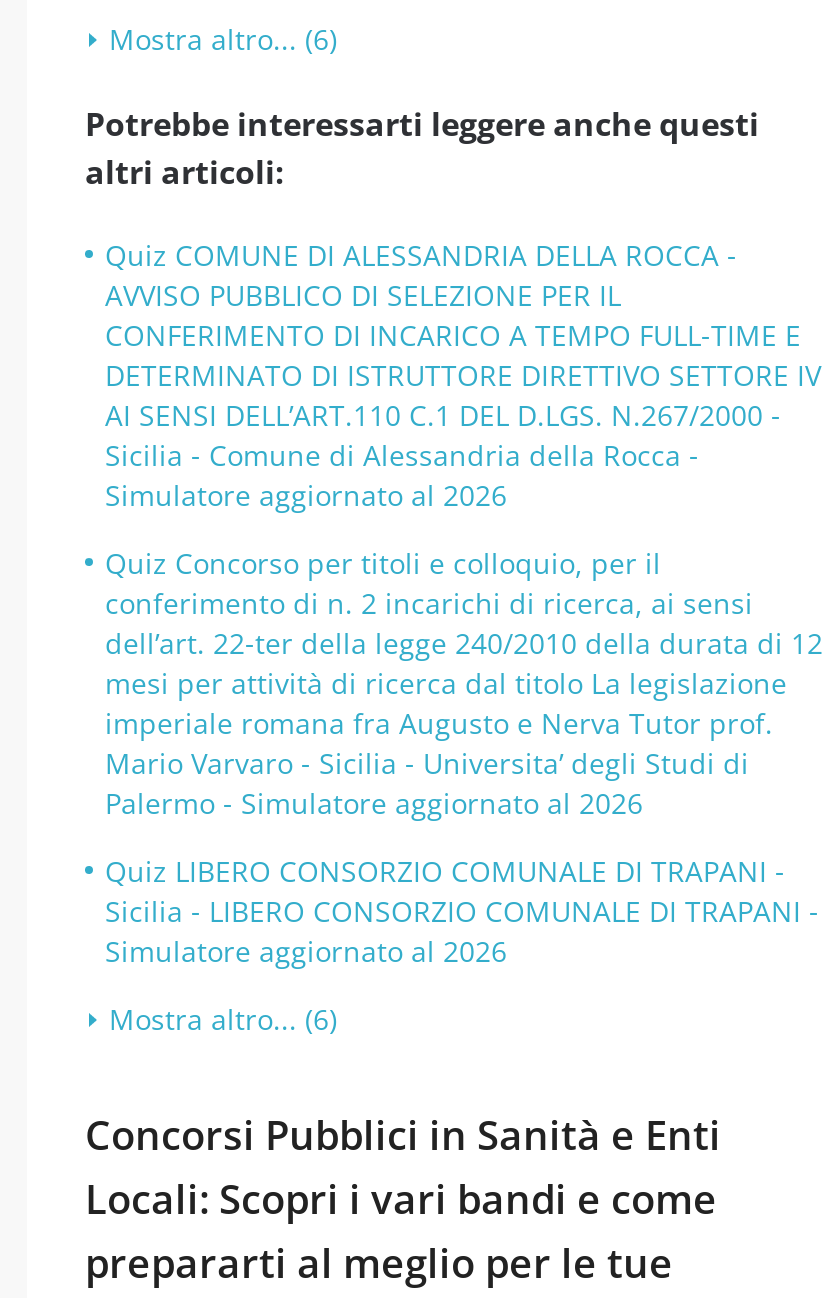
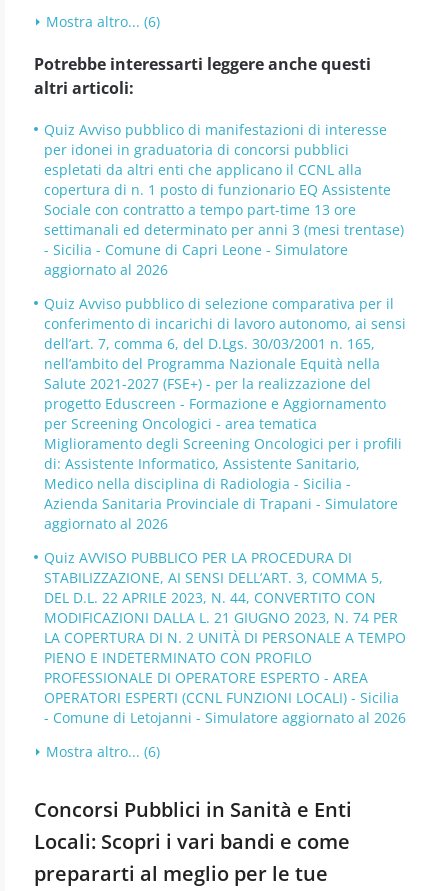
[105,236,821,514] Quiz COMUNE DI ALESSANDRIA DELLA ROCCA - | AVVISO PUBBLICO DI SELEZIONE PER IL | CONFERIMENTO DI INCARICO A TEMPO FULL-TIME E | DETERMINATO DI ISTRUTTORE DIRETTIVO SETTORE IV | AI SENSI DELL’ART.110 C.1 DEL D.LGS. N.267/2000 - | Sicilia - Comune di Alessandria della Rocca - | Simulatore aggiornato al 2026 -> [44,120,404,279] Quiz Avviso pubblico di manifestazioni di interesse | per idonei in graduatoria di concorsi pubblici | espletati da altri enti che applicano il CCNL alla | copertura di n. 1 posto di funzionario EQ Assistente | Sociale con contratto a tempo part-time 13 ore | settimanali ed determinato per anni 3 (mesi trentase) | - Sicilia - Comune di Capri Leone - Simulatore | aggiornato al 2026
[105,544,823,822] Quiz Concorso per titoli e colloquio, per il | conferimento di n. 2 incarichi di ricerca, ai sensi | dell’art. 22-ter della legge 240/2010 della durata di 12 | mesi per attività di ricerca dal titolo La legislazione | imperiale romana fra Augusto e Nerva Tutor prof. | Mario Varvaro - Sicilia - Universita’ degli Studi di | Palermo - Simulatore aggiornato al 2026 -> [44,294,406,533] Quiz Avviso pubblico di selezione comparativa per il | conferimento di incarichi di lavoro autonomo, ai sensi | dell’art. 7, comma 6, del D.Lgs. 30/03/2001 n. 165, | nell’ambito del Programma Nazionale Equità nella | Salute 2021-2027 (FSE+) - per la realizzazione del | progetto Eduscreen - Formazione e Aggiornamento | per Screening Oncologici - area tematica | Miglioramento degli Screening Oncologici per i profili | di: Assistente Informatico, Assistente Sanitario, | Medico nella disciplina di Radiologia - Sicilia - | Azienda Sanitaria Provinciale di Trapani - Simulatore | aggiornato al 2026
[105,852,819,970] Quiz LIBERO CONSORZIO COMUNALE DI TRAPANI - | Sicilia - LIBERO CONSORZIO COMUNALE DI TRAPANI - | Simulatore aggiornato al 2026 -> [44,548,406,727] Quiz AVVISO PUBBLICO PER LA PROCEDURA DI | STABILIZZAZIONE, AI SENSI DELL’ART. 3, COMMA 5, | DEL D.L. 22 APRILE 2023, N. 44, CONVERTITO CON | MODIFICAZIONI DALLA L. 21 GIUGNO 2023, N. 74 PER | LA COPERTURA DI N. 2 UNITÀ DI PERSONALE A TEMPO | PIENO E INDETERMINATO CON PROFILO | PROFESSIONALE DI OPERATORE ESPERTO - AREA | OPERATORI ESPERTI (CCNL FUNZIONI LOCALI) - Sicilia | - Comune di Letojanni - Simulatore aggiornato al 2026

